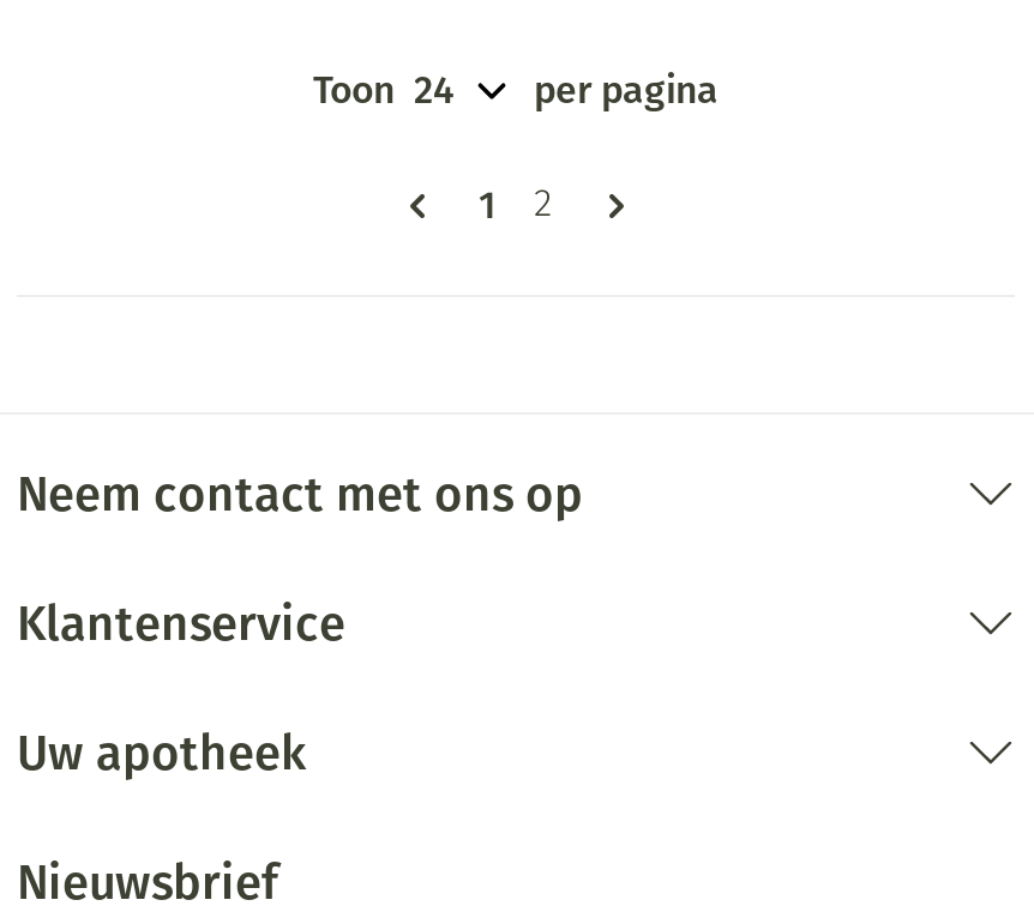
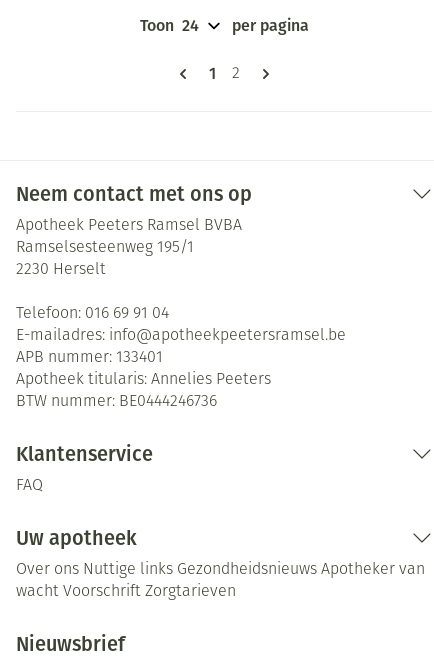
none -> [16,218,346,410] Apotheek Peeters Ramsel BVBA | Ramselsesteenweg 195/1 | 2230 Herselt | Telefoon: 016 69 91 04 | E-mailadres: info@apotheekpeetersramsel.be | APB nummer: 133401 | Apotheek titularis: Annelies Peeters | BTW nummer: BE0444246736
none -> [16,478,43,494] FAQ
none -> [16,562,425,600] Over ons Nuttige links Gezondheidsnieuws Apotheker van | wacht Voorschrift Zorgtarieven

